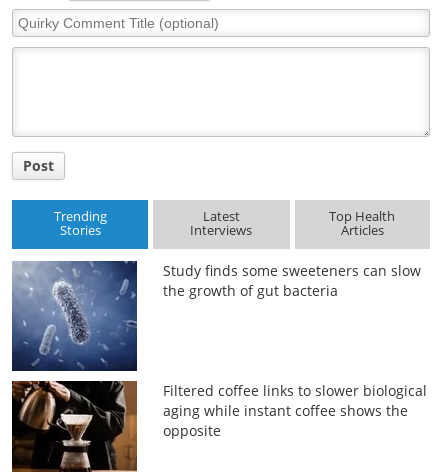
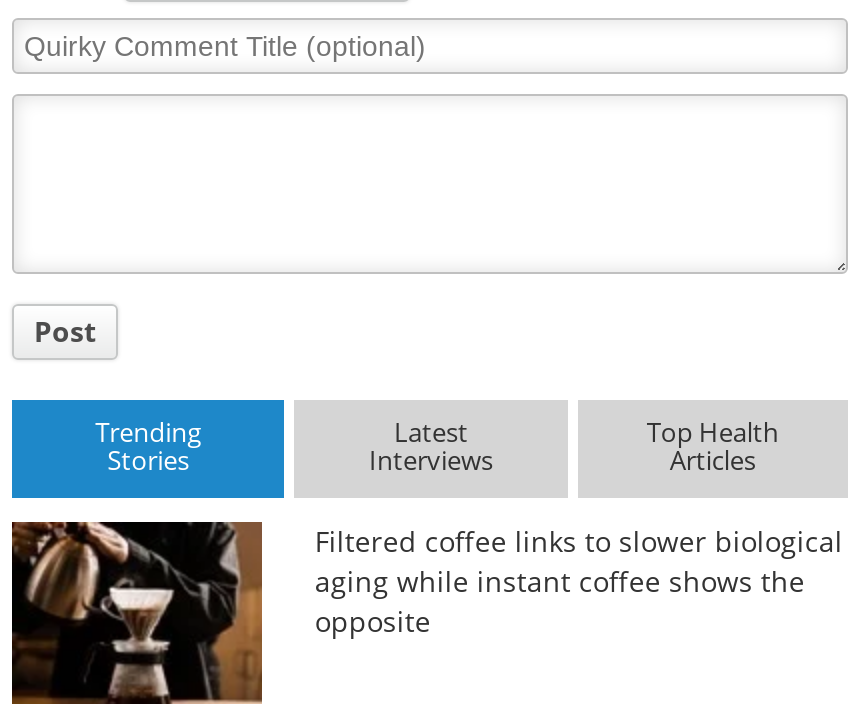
[11,260,421,372] [image] | Study finds some sweeteners can slow | the growth of gut bacteria -> none

